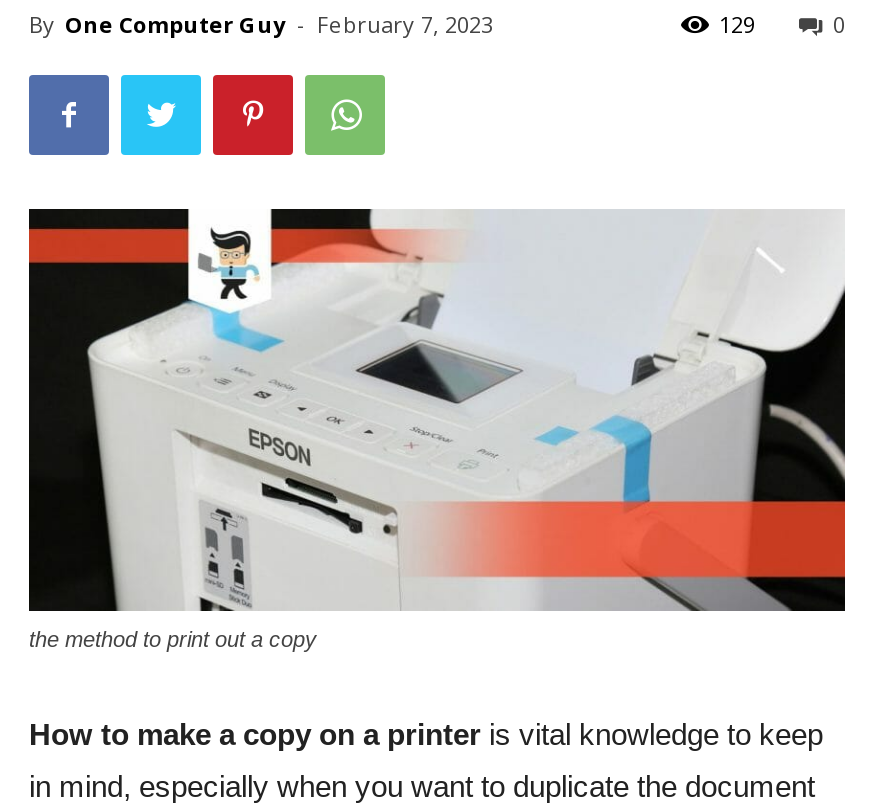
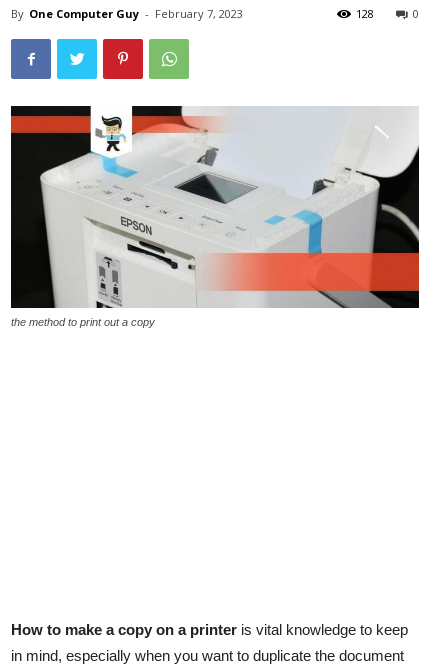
[719,9,755,39] 129 -> [356,6,374,21] 128

